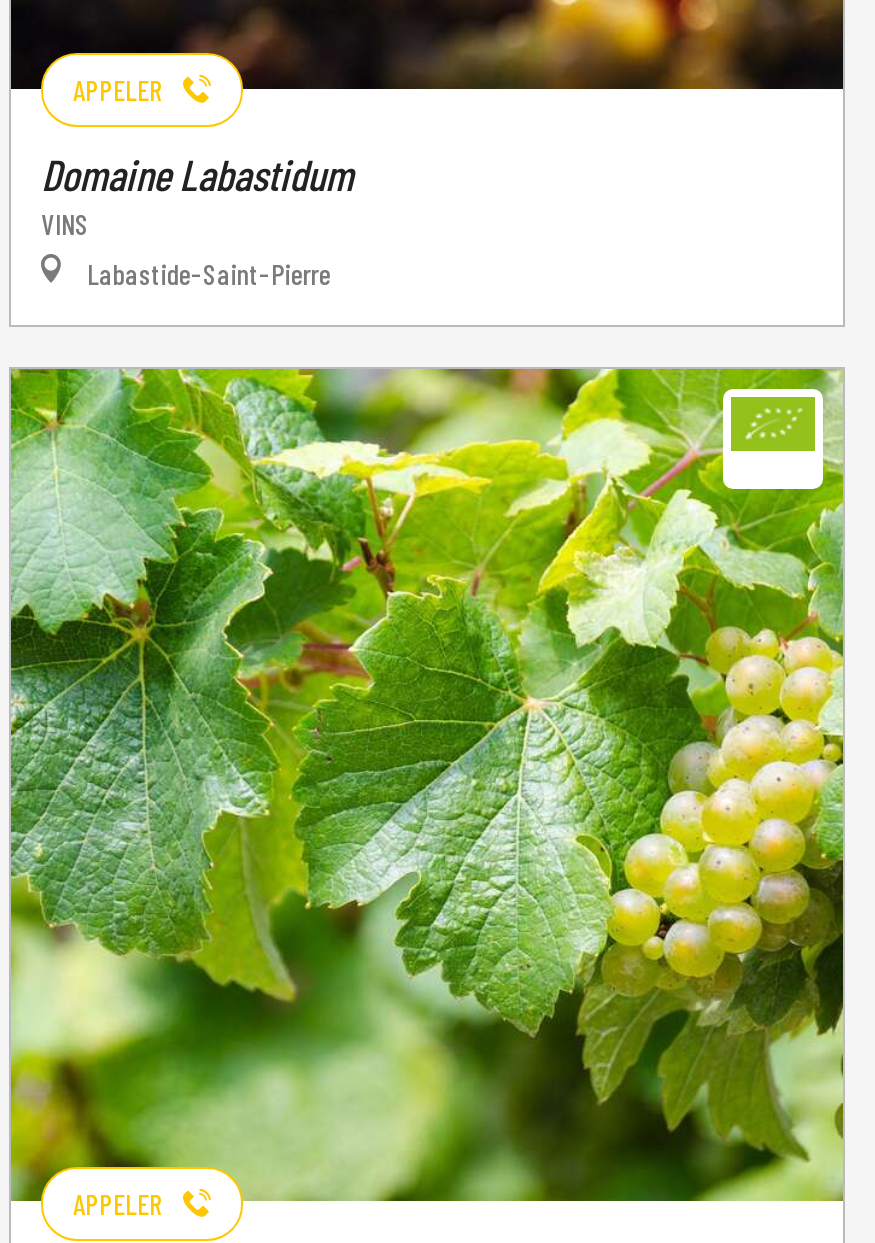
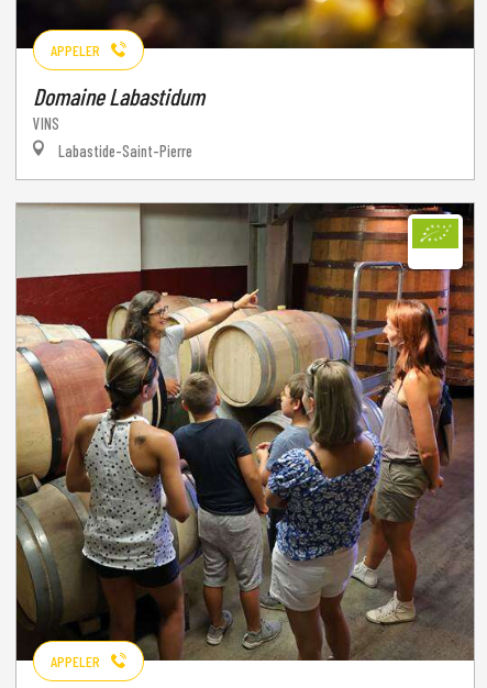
[9,366,845,1204] [image] -> [15,202,475,662] [image]

